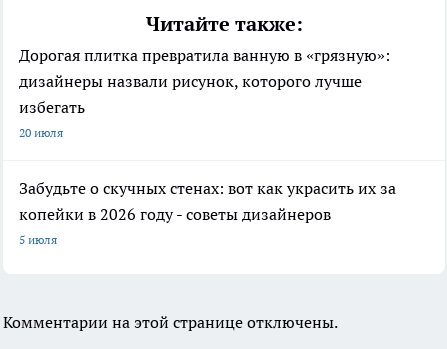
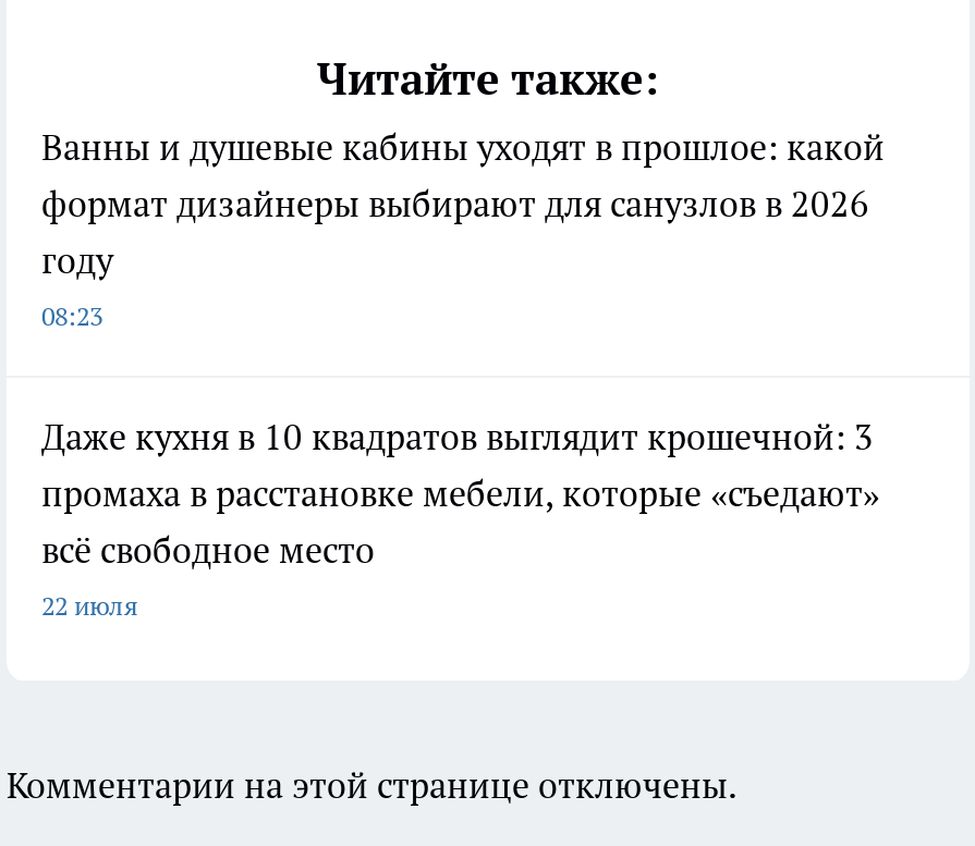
[19,45,390,140] Дорогая плитка превратила ванную в «грязную»: | дизайнеры назвали рисунок, которого лучше | избегать | 20 июля -> [41,126,885,333] Ванны и душевые кабины уходят в прошлое: какой | формат дизайнеры выбирают для санузлов в 2026 | году | 08:23
[19,178,396,247] Забудьте о скучных стенах: вот как украсить их за | копейки в 2026 году - советы дизайнеров | 5 июля -> [41,415,880,622] Даже кухня в 10 квадратов выглядит крошечной: 3 | промаха в расстановке мебели, которые «съедают» | всё свободное место | 22 июля

